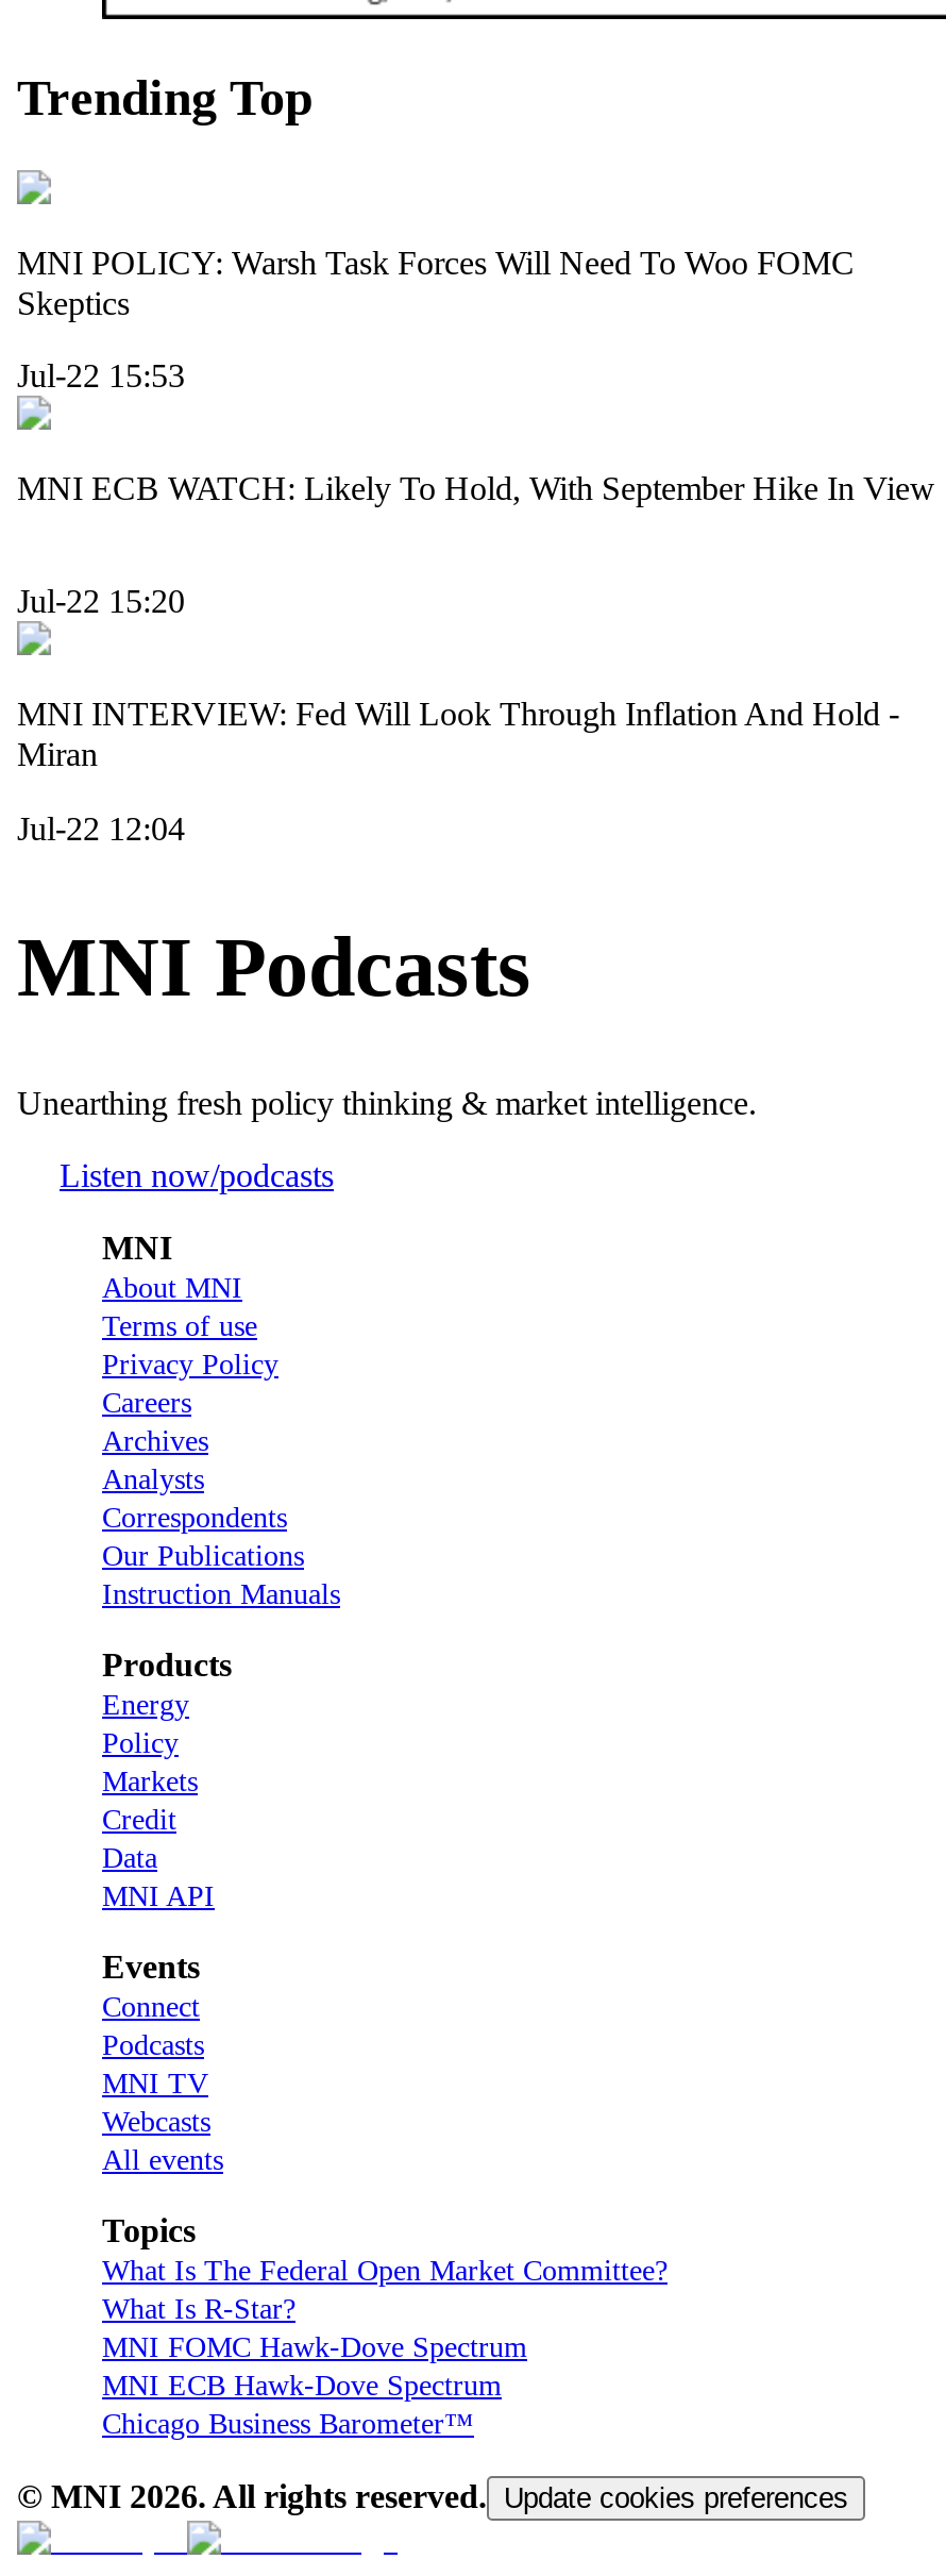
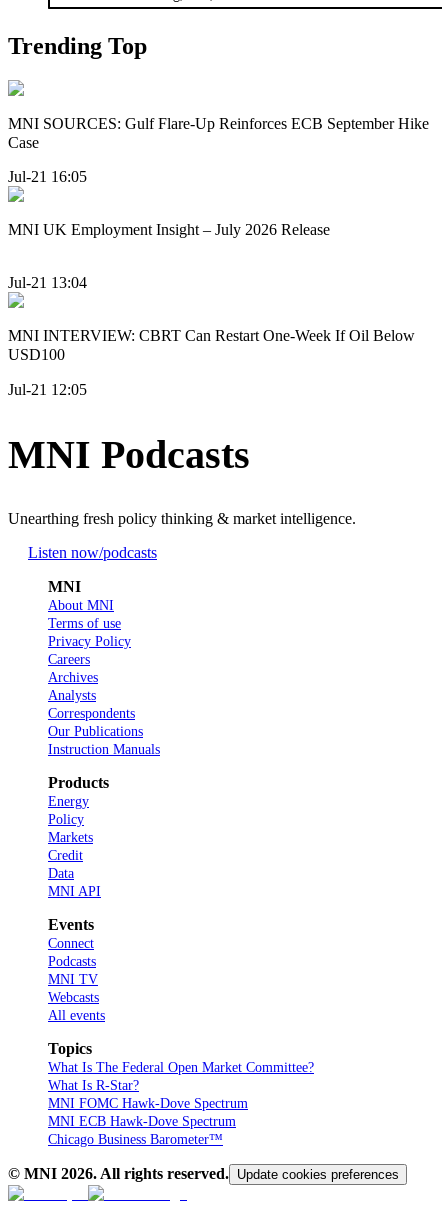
[17,244,855,320] MNI POLICY: Warsh Task Forces Will Need To Woo FOMC | Skeptics -> [8,115,429,151] MNI SOURCES: Gulf Flare-Up Reinforces ECB September Hike | Case
[17,357,185,394] Jul-22 15:53 -> [8,168,87,185] Jul-21 16:05
[17,470,935,506] MNI ECB WATCH: Likely To Hold, With September Hike In View -> [8,221,330,238] MNI UK Employment Insight – July 2026 Release
[17,584,185,620] Jul-22 15:20 -> [8,274,87,291] Jul-21 13:04
[17,696,899,773] MNI INTERVIEW: Fed Will Look Through Inflation And Hold - | Miran -> [8,327,415,363] MNI INTERVIEW: CBRT Can Restart One-Week If Oil Below | USD100
[17,810,185,846] Jul-22 12:04 -> [8,381,87,398] Jul-21 12:05

